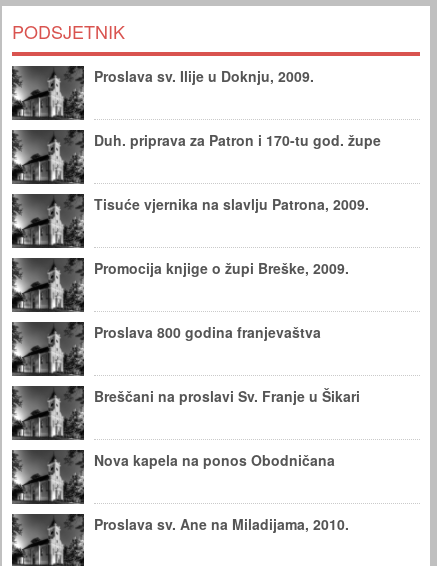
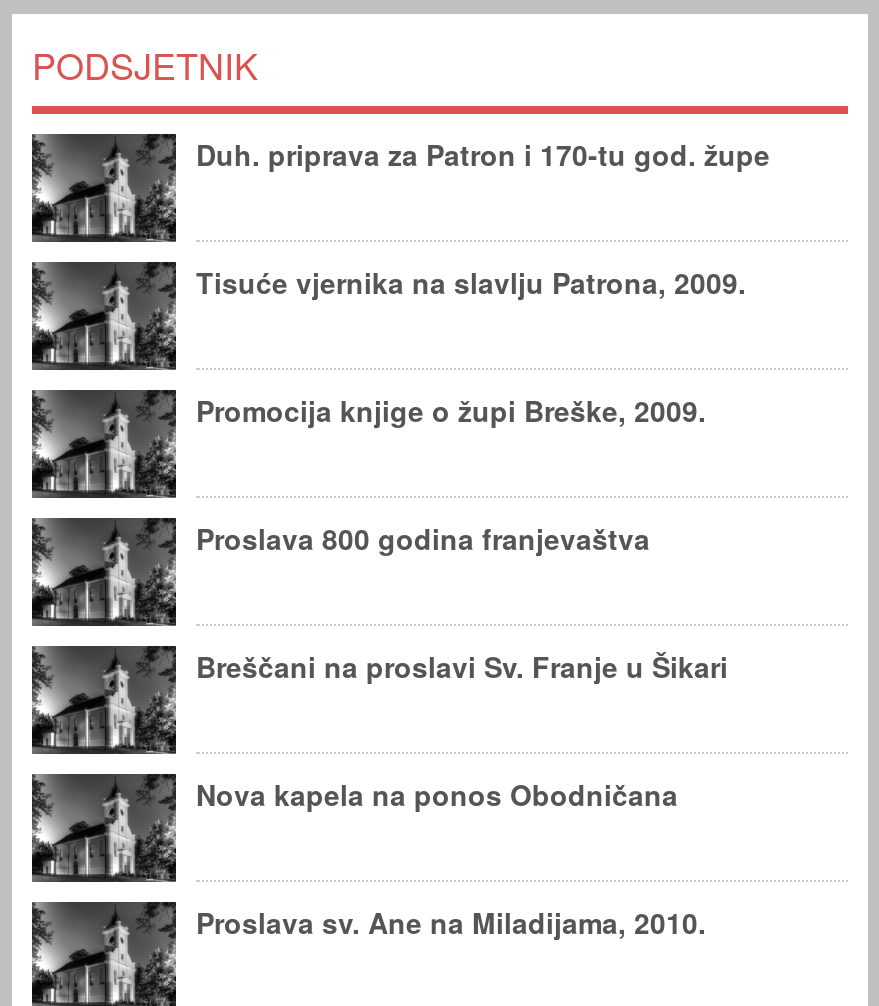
[94,66,314,86] Proslava sv. Ilije u Doknju, 2009. -> none

